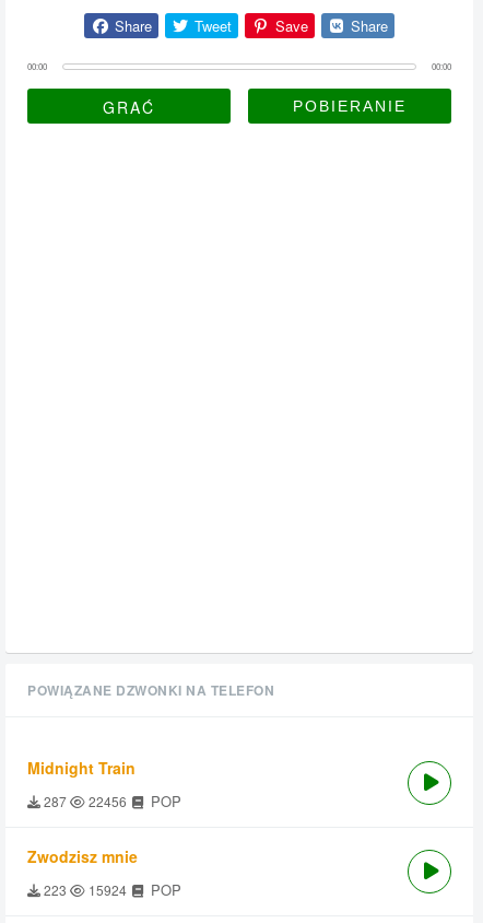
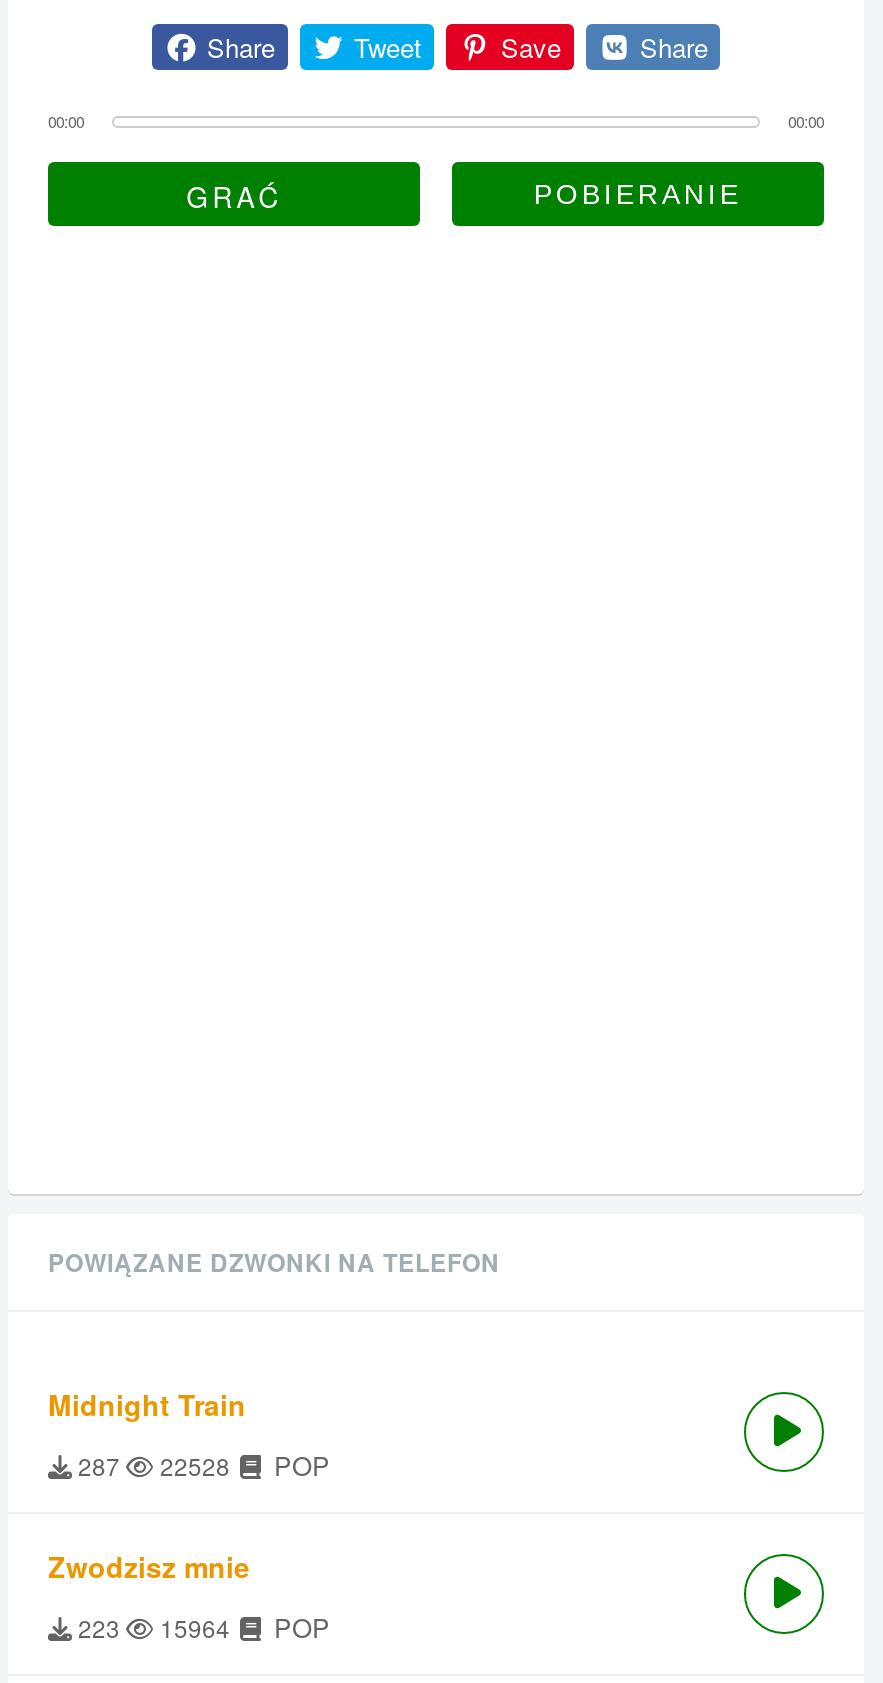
[40,791,181,811] 287 22456 POP -> [72,1446,330,1484] 287 22528 POP
[40,879,181,900] 223 15924 POP -> [72,1608,330,1646] 223 15964 POP

